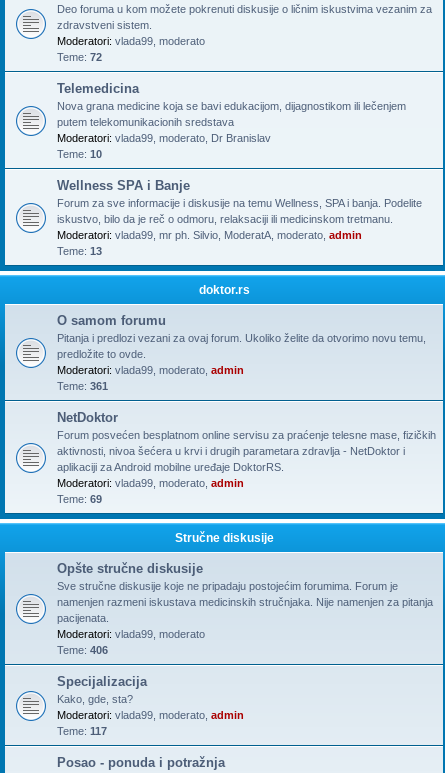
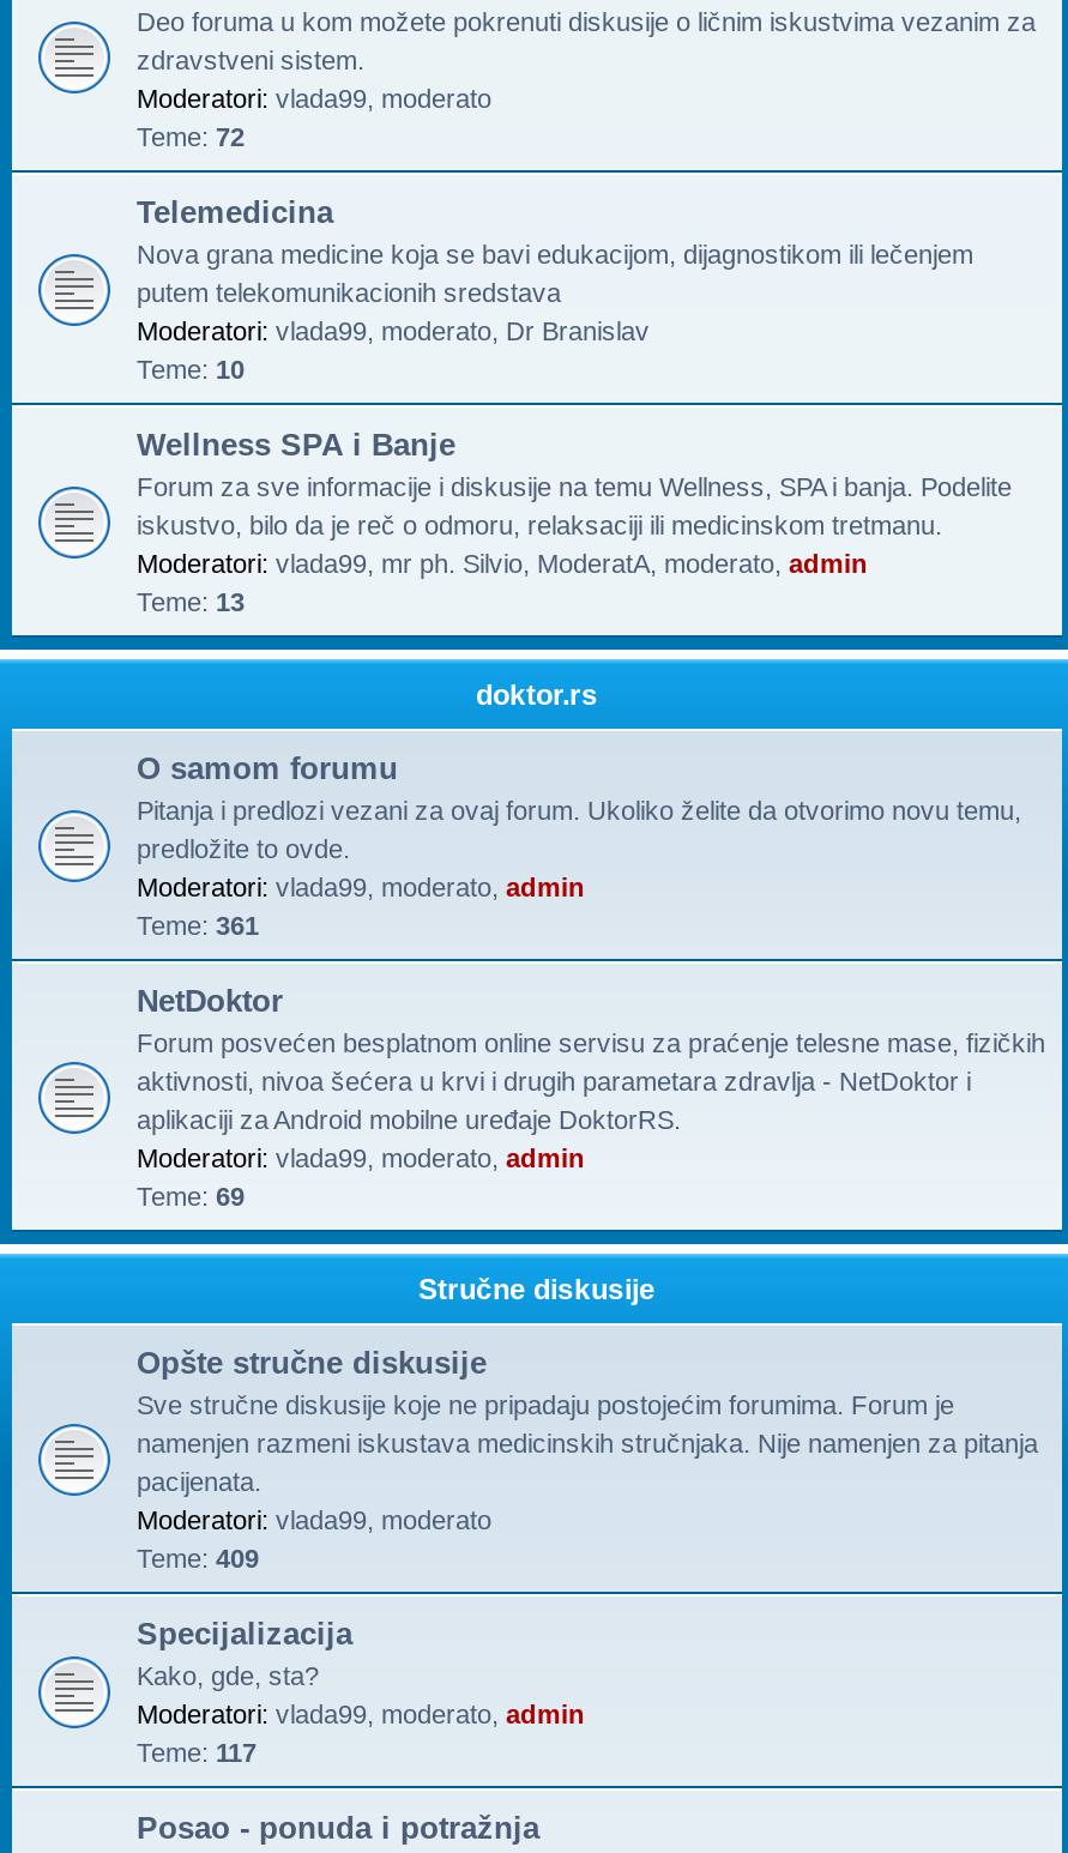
[57,644,108,656] Teme: 406 -> [137,1544,259,1572] Teme: 409

